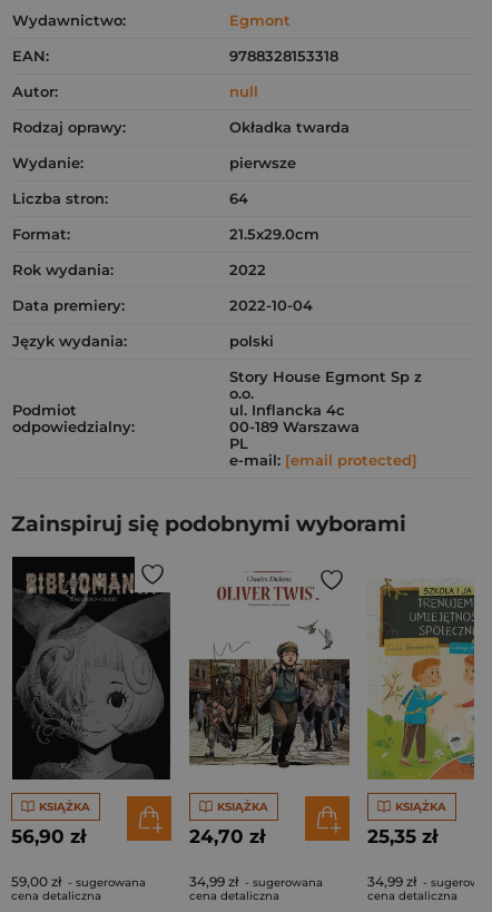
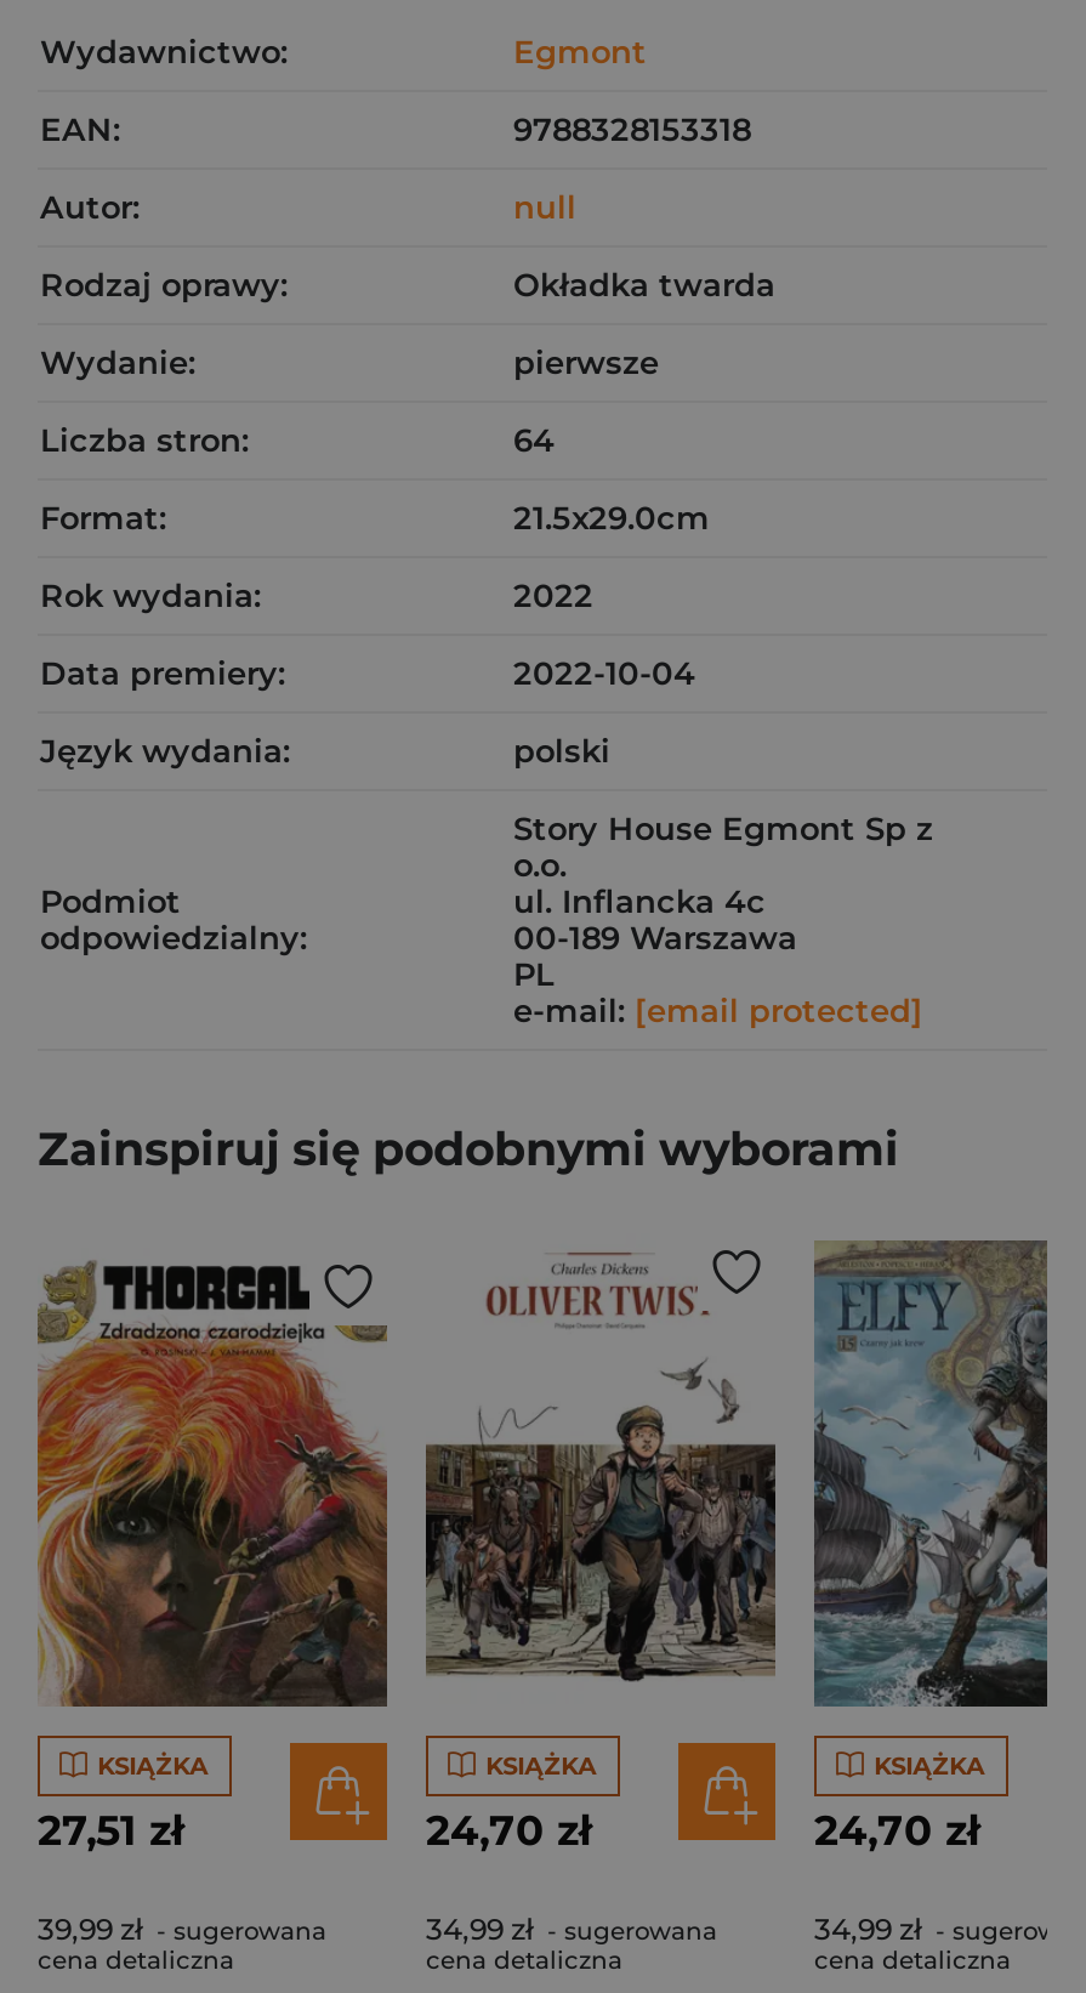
[11,556,171,847] [image] | 56,90 zł -> [35,1221,390,1855] [image] | 27,51 zł
[366,566,475,847] [image] | 25,35 zł -> [812,1238,1050,1855] [image] | 24,70 zł
[11,873,146,890] 59,00 zł - sugerowana -> [38,1910,326,1947] 39,99 zł - sugerowana

